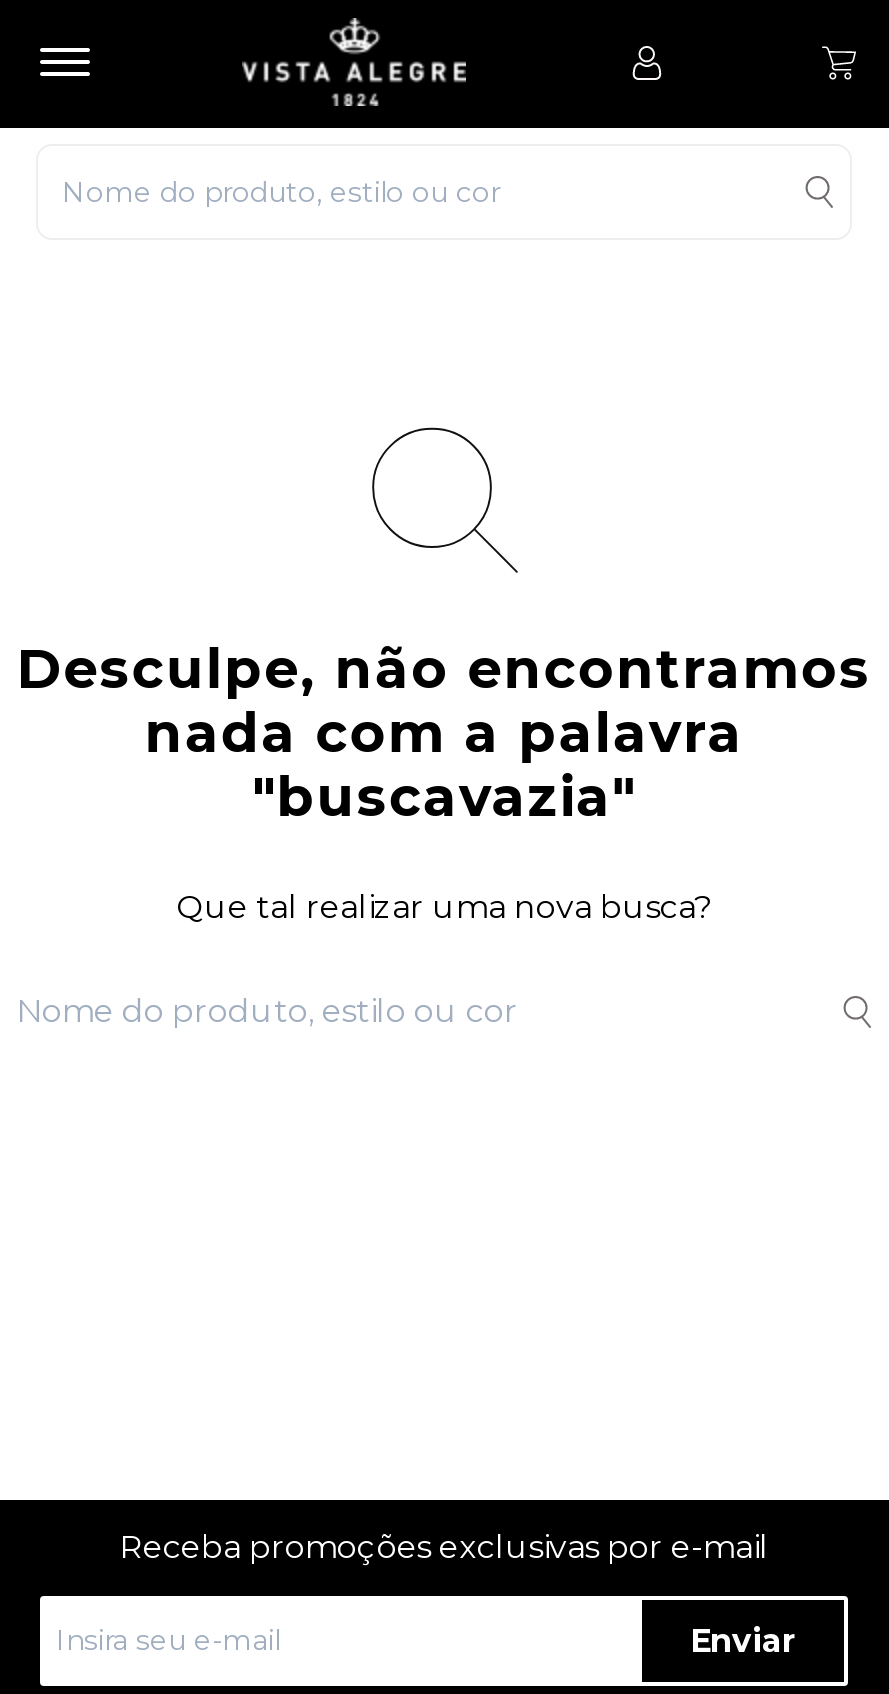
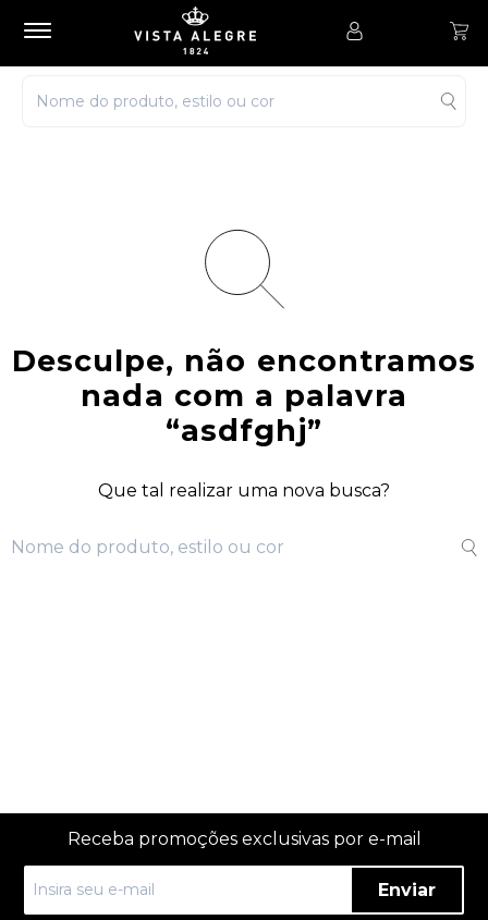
[252,764,636,830] "buscavazia" -> [165,413,323,449] “asdfghj”

